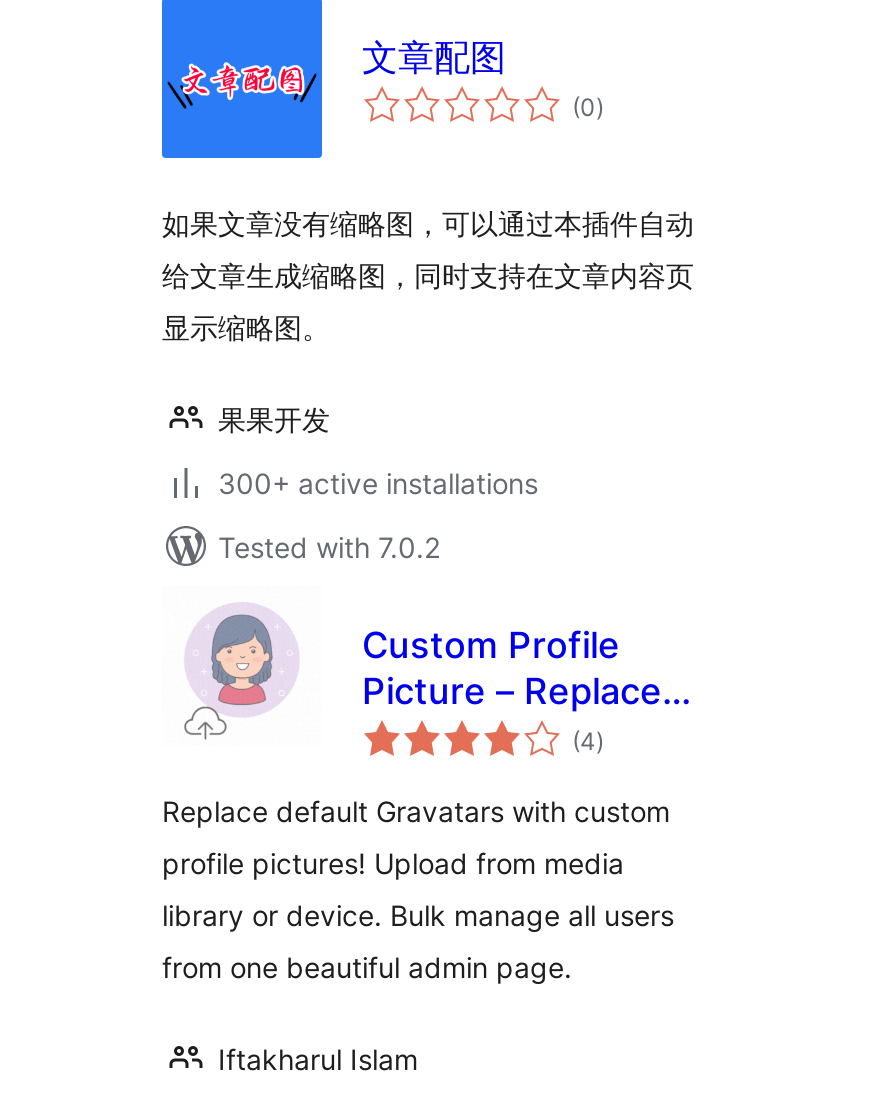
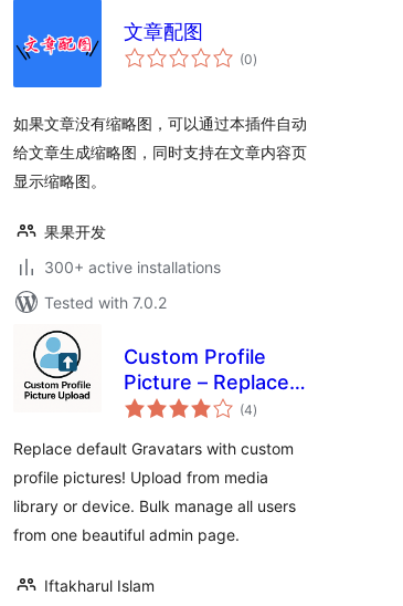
[182,598,302,738] [image] -> [23,330,92,406] [image]

